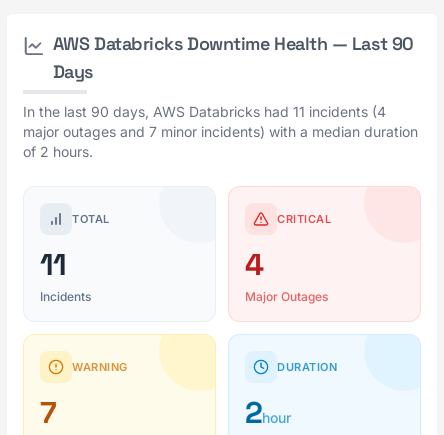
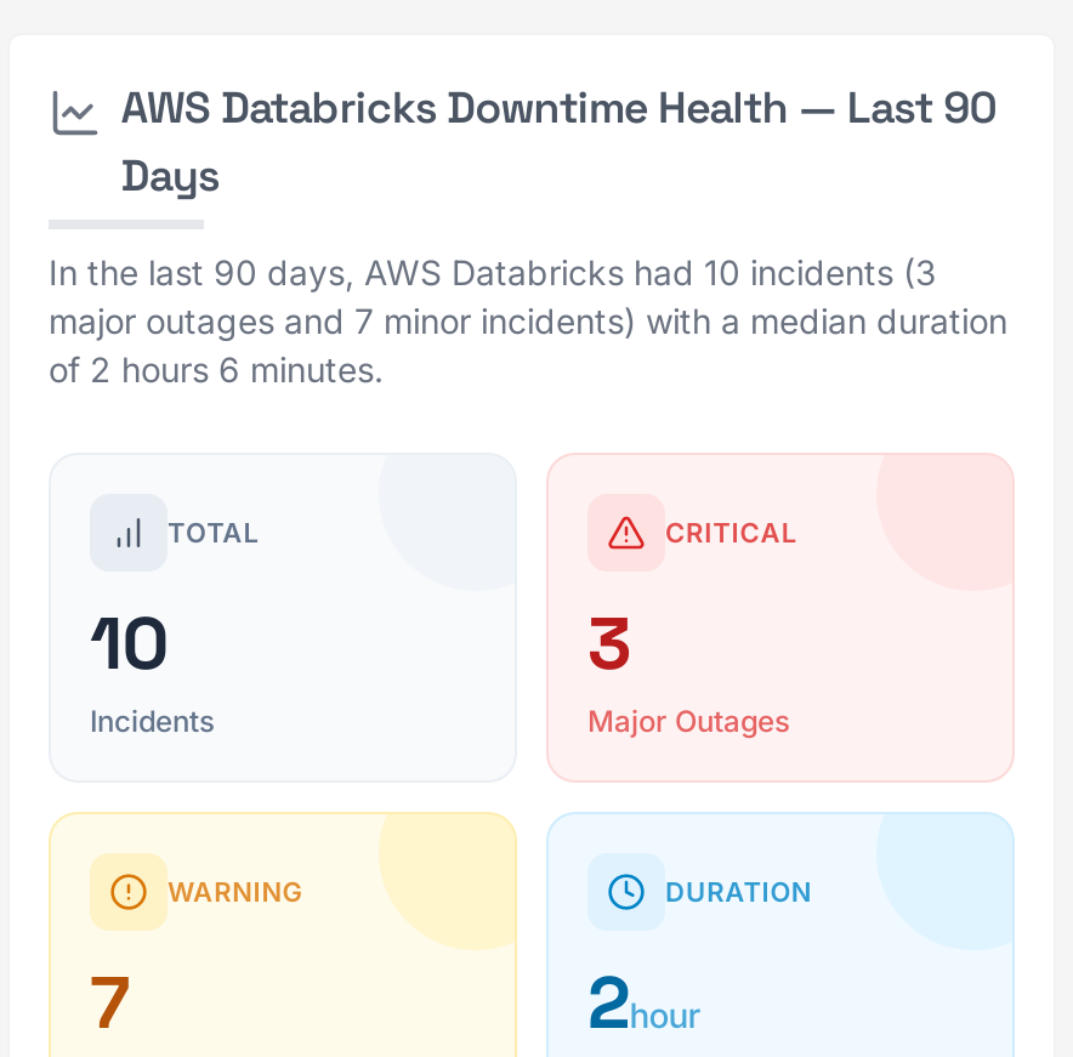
[23,103,386,120] In the last 90 days, AWS Databricks had 11 incidents (4 -> [49,251,937,292] In the last 90 days, AWS Databricks had 10 incidents (3
[23,143,93,160] of 2 hours. -> [49,348,384,390] of 2 hours 6 minutes.
[40,245,66,284] 11 -> [90,596,166,691] 10
[245,245,263,284] 4 -> [587,596,629,691] 3

